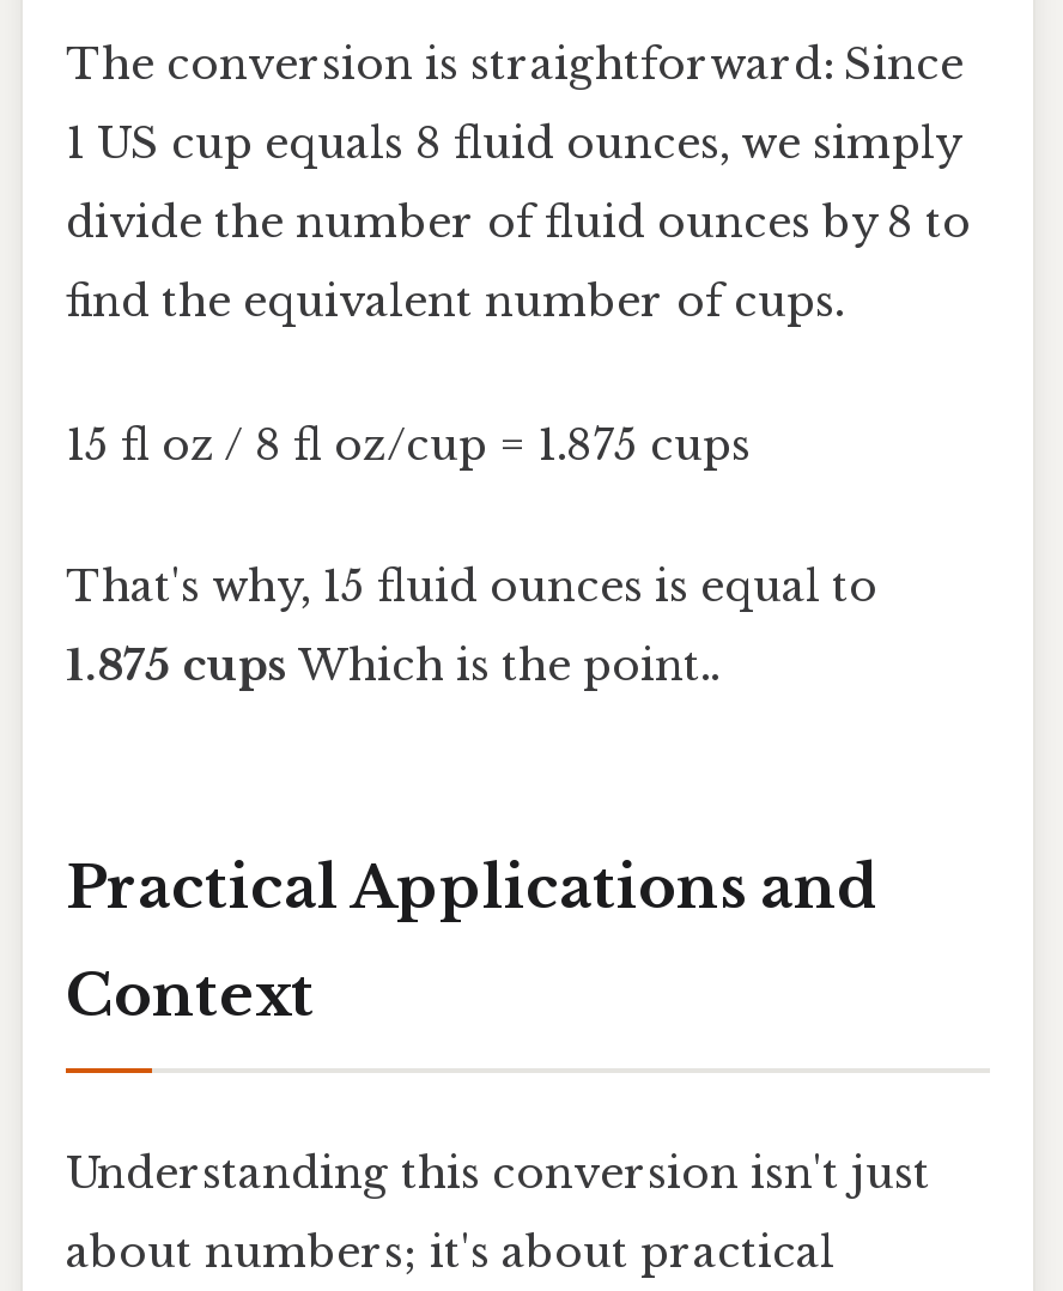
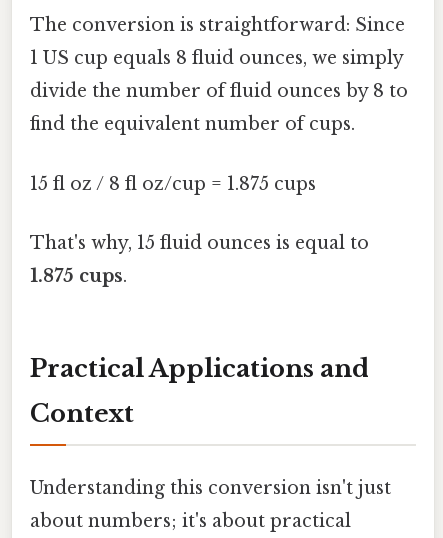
[66,640,719,692] 1.875 cups Which is the point.. -> [30,265,127,287] 1.875 cups.

